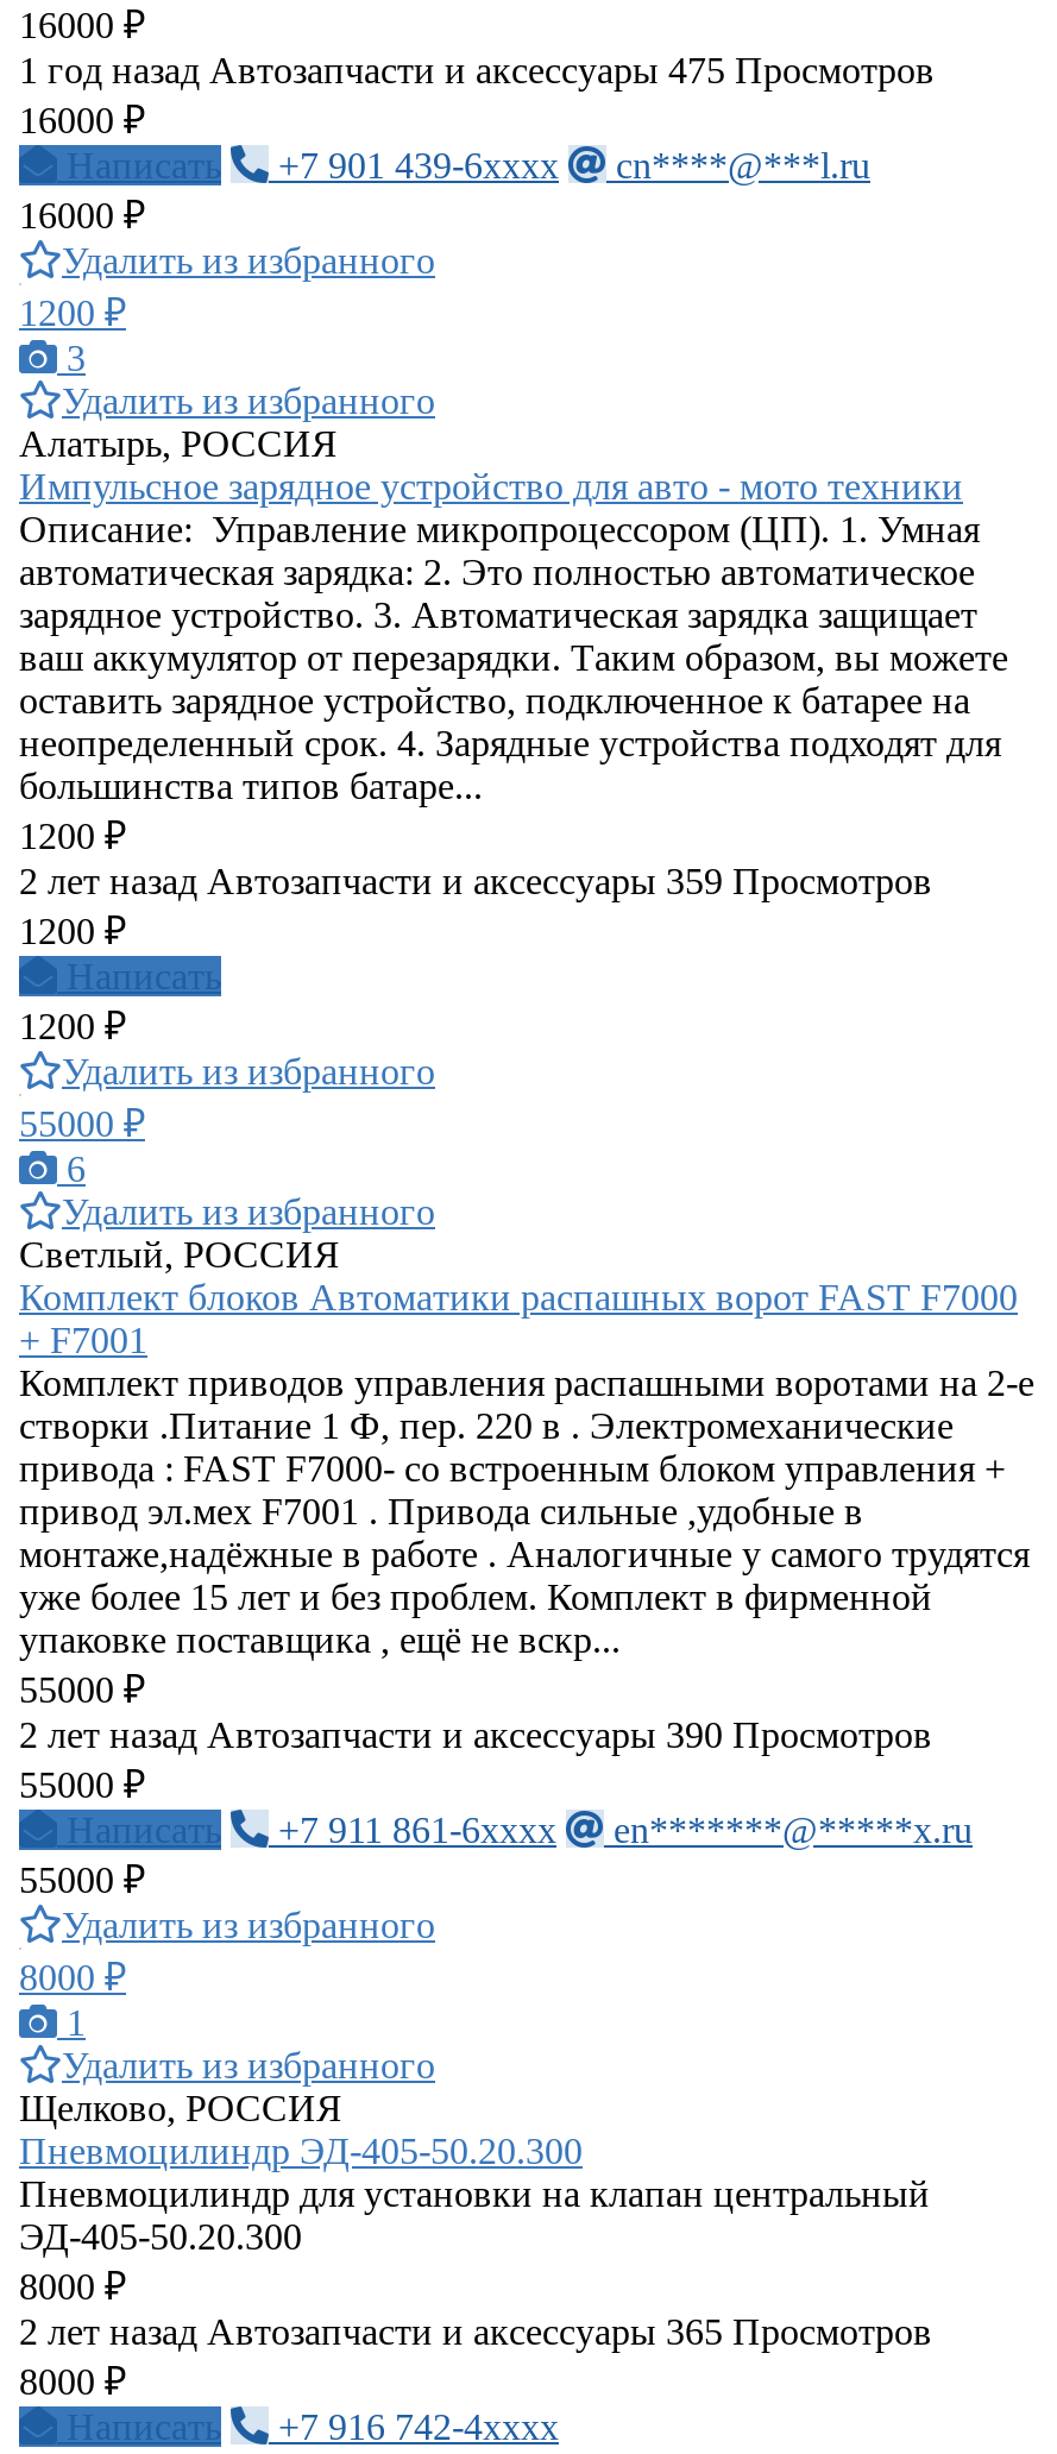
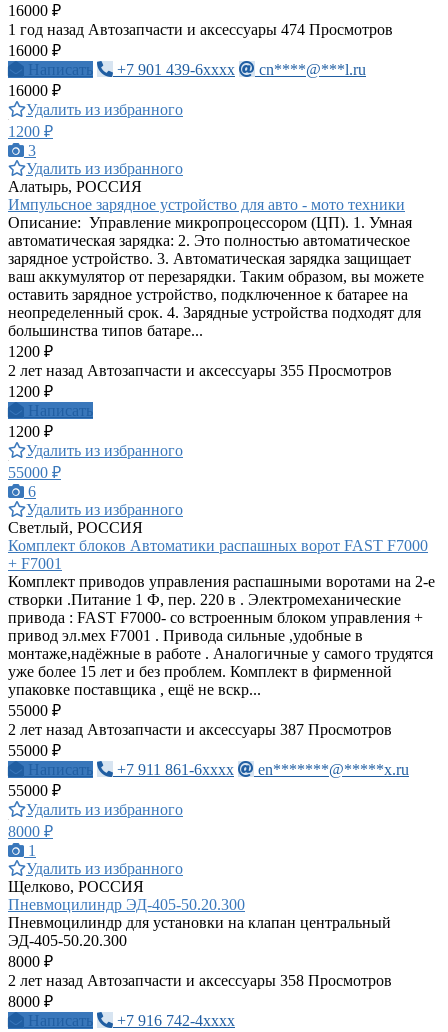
[19,50,935,90] 1 год назад Автозапчасти и аксессуары 475 Просмотров -> [8,21,393,38] 1 год назад Автозапчасти и аксессуары 474 Просмотров
[19,861,932,901] 2 лет назад Автозапчасти и аксессуары 359 Просмотров -> [8,362,392,379] 2 лет назад Автозапчасти и аксессуары 355 Просмотров
[19,1714,932,1755] 2 лет назад Автозапчасти и аксессуары 390 Просмотров -> [8,721,392,738] 2 лет назад Автозапчасти и аксессуары 387 Просмотров
[19,2311,932,2352] 2 лет назад Автозапчасти и аксессуары 365 Просмотров -> [8,972,392,989] 2 лет назад Автозапчасти и аксессуары 358 Просмотров

